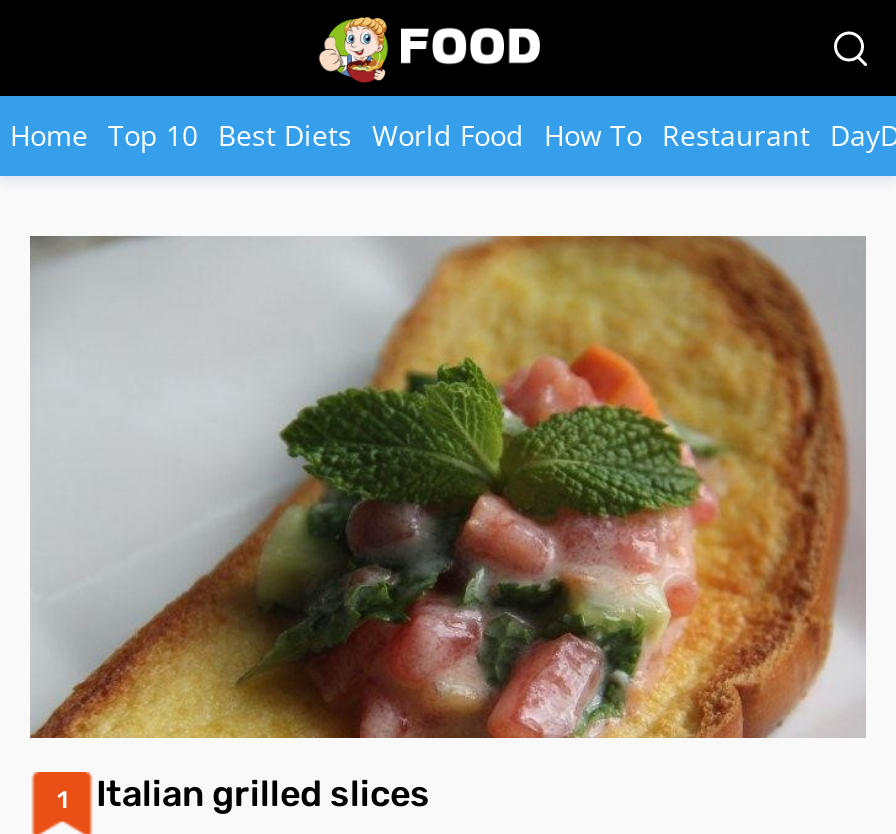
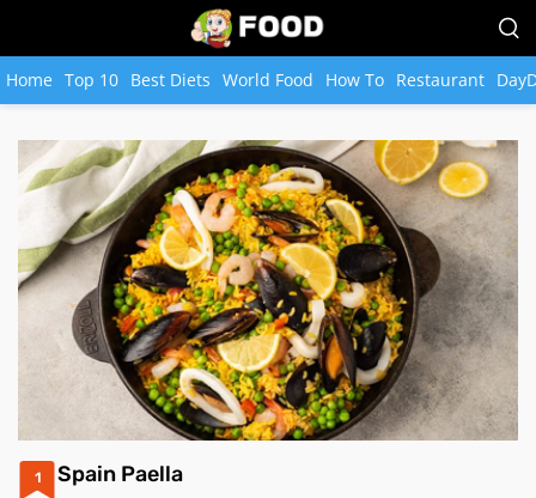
[30,234,864,816] [image] | Italian grilled slices -> [18,139,518,487] [image] | Spain Paella

